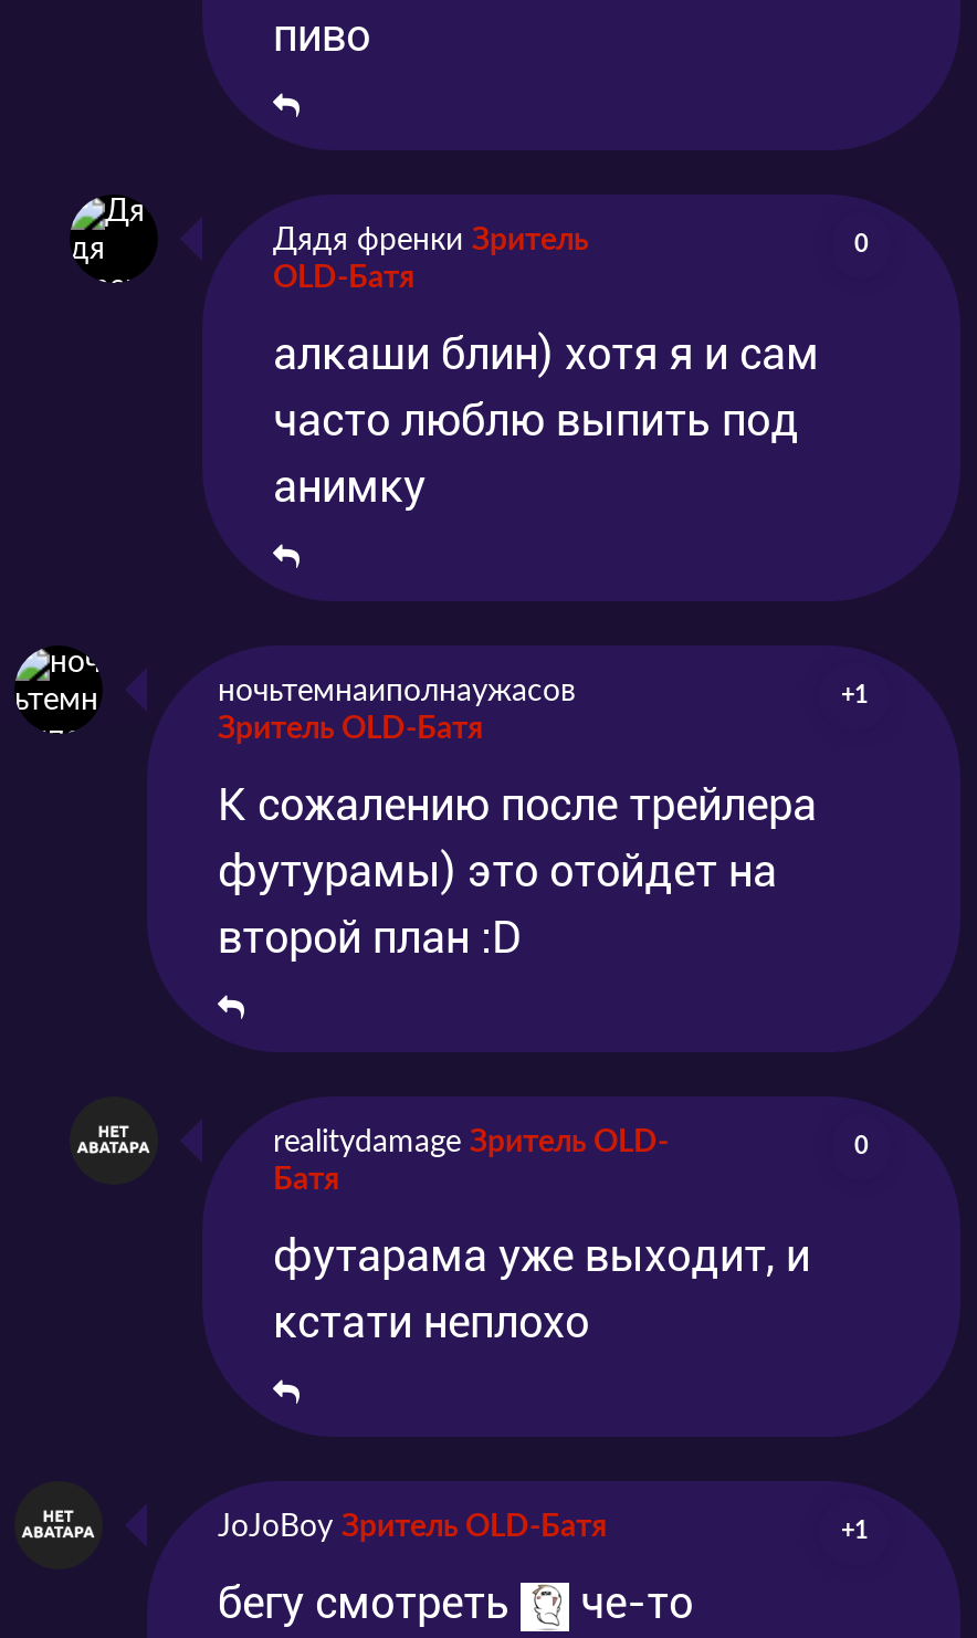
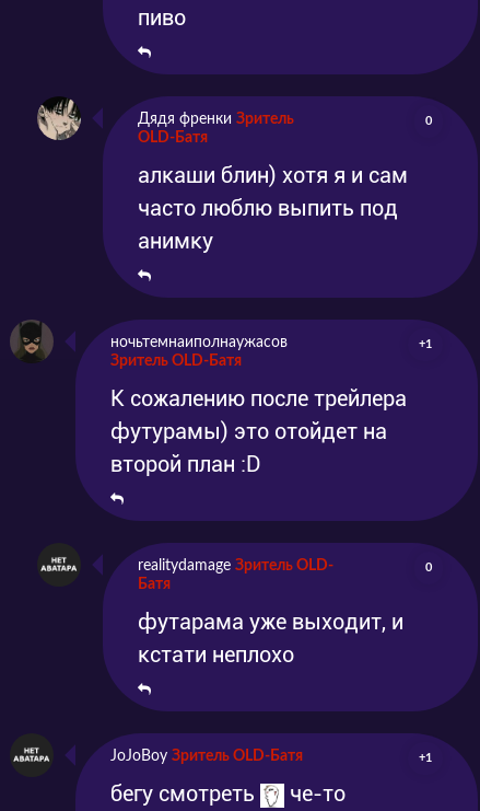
[70,195,158,283] [image] -> [36,97,82,140] [image]
[14,645,103,736] [image] -> [10,320,54,363] [image]

